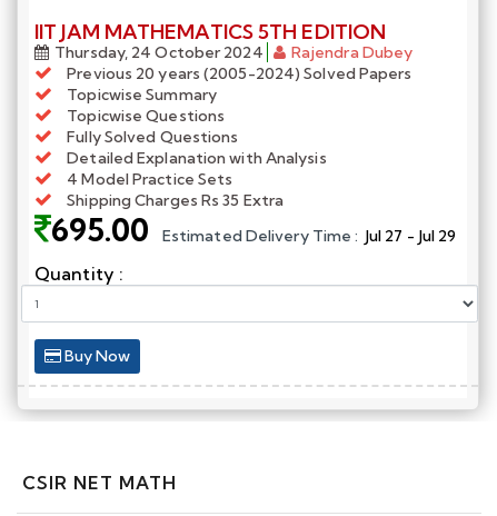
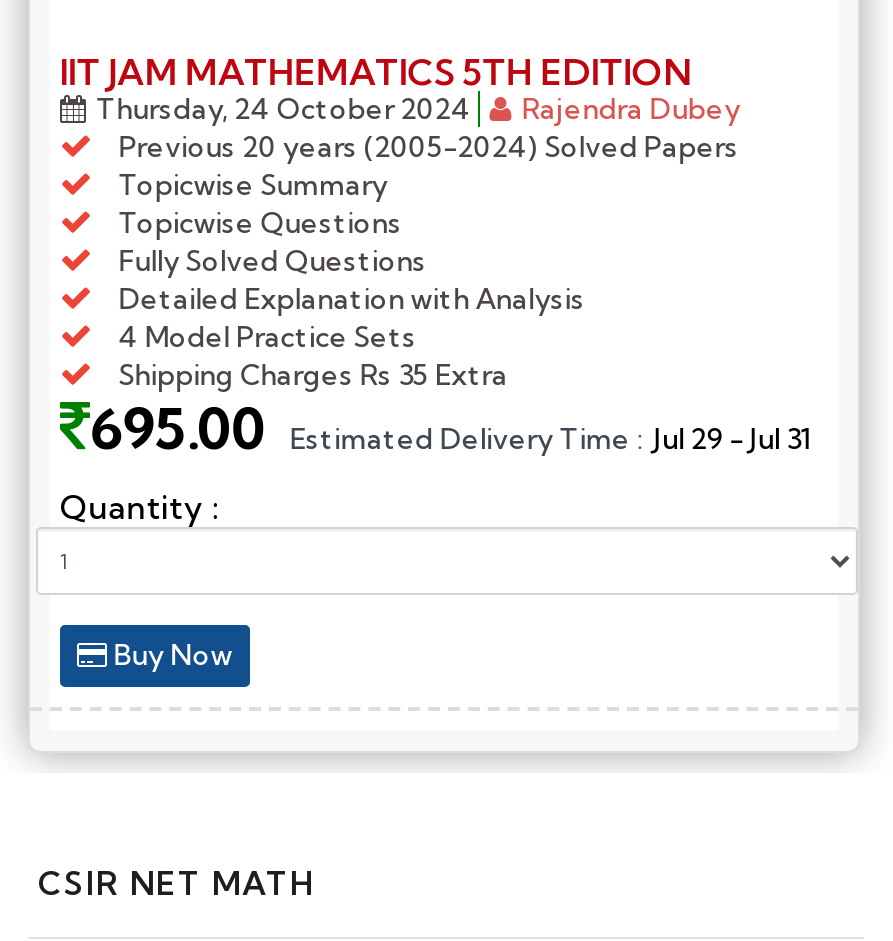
[162,226,456,246] Estimated Delivery Time : Jul 27 - Jul 29 -> [290,421,811,457] Estimated Delivery Time : Jul 29 - Jul 31

